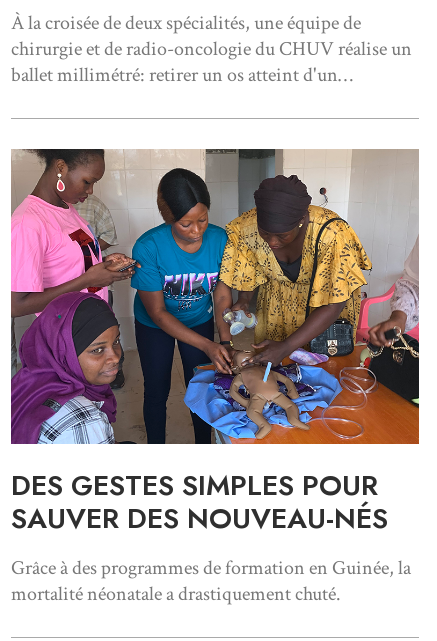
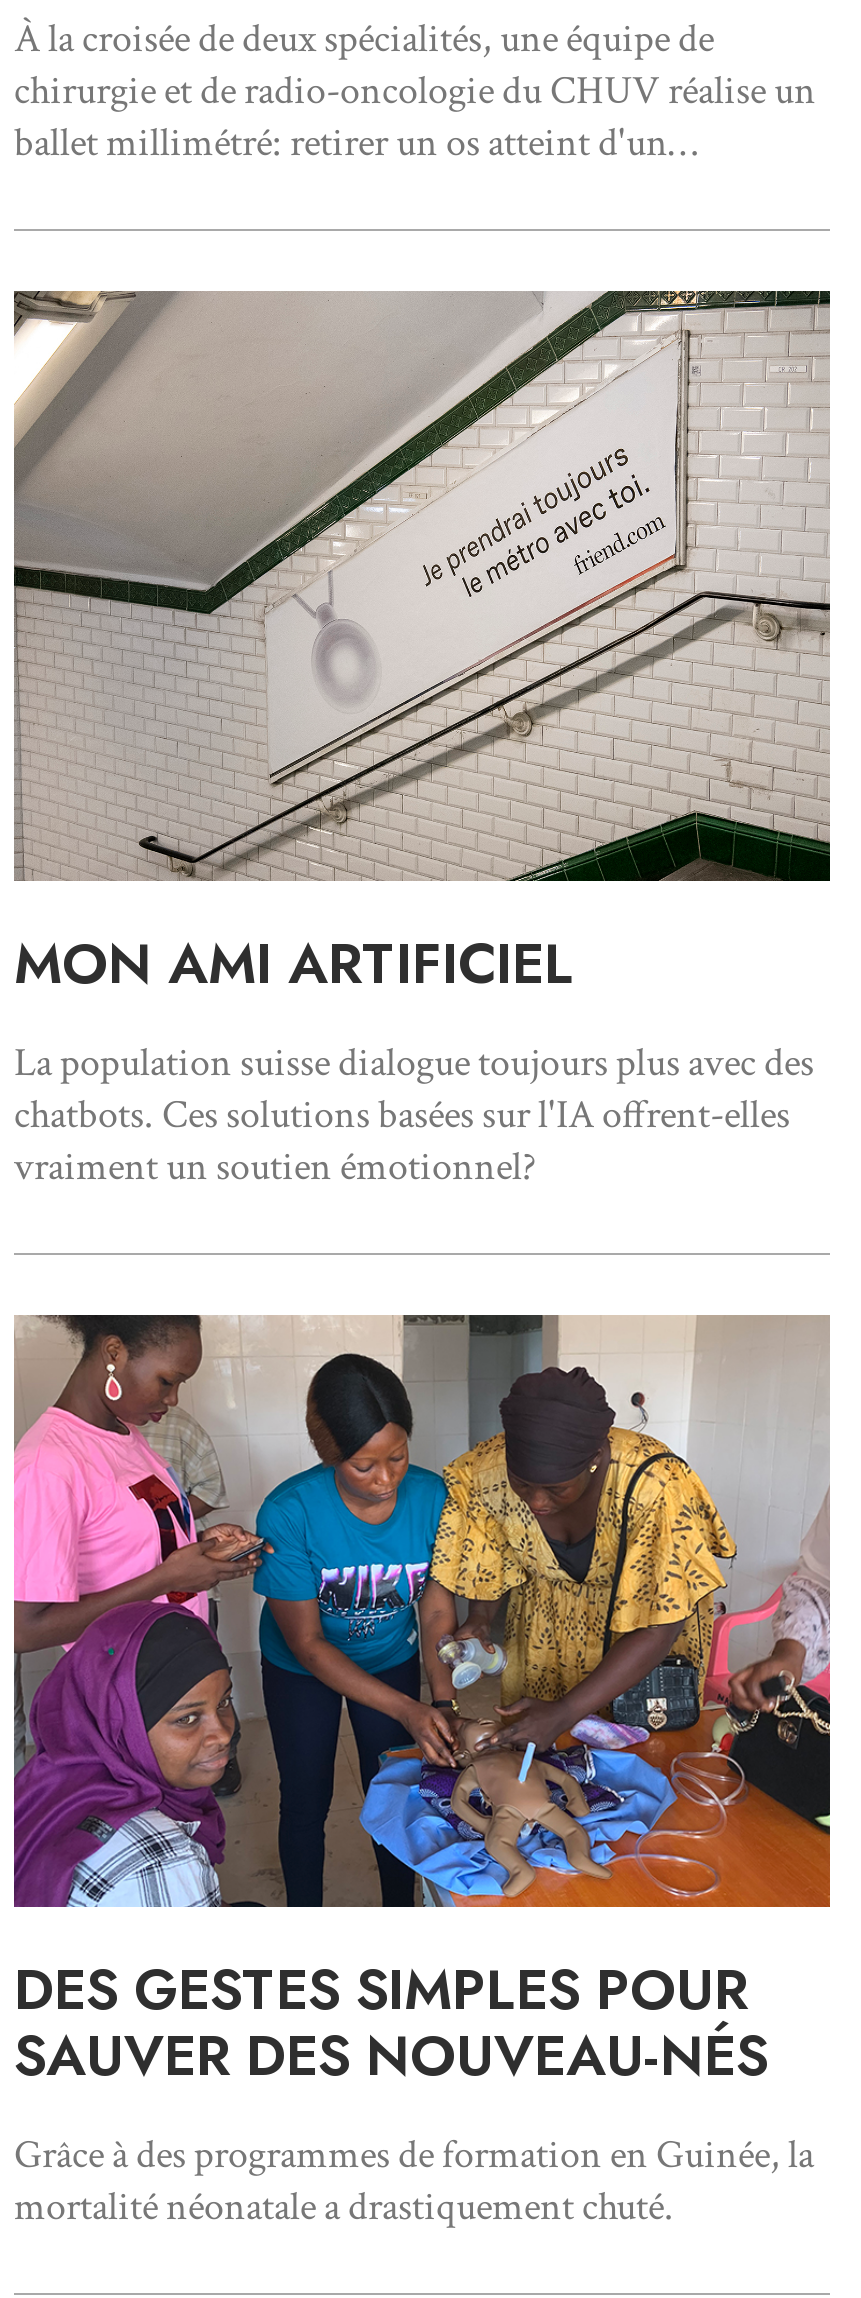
none -> [12,290,832,1194] [image] | MON AMI ARTIFICIEL | La population suisse dialogue toujours plus avec des | chatbots. Ces solutions basées sur l'IA offrent-elles | vraiment un soutien émotionnel?

